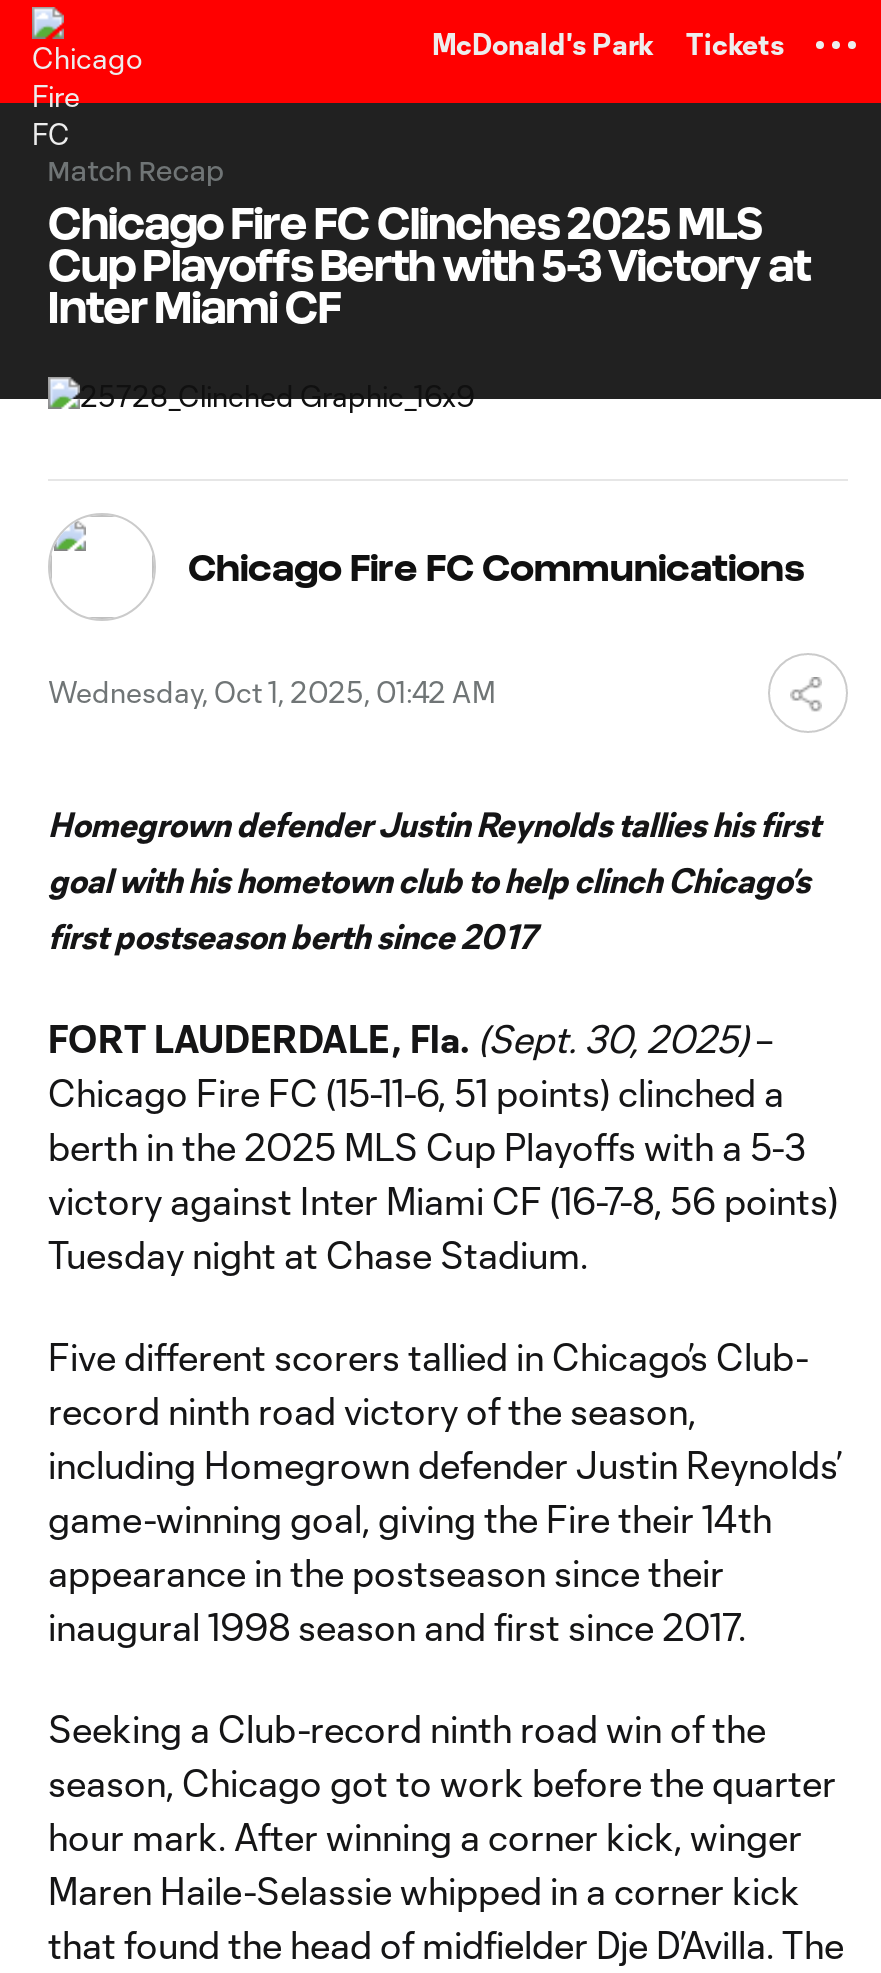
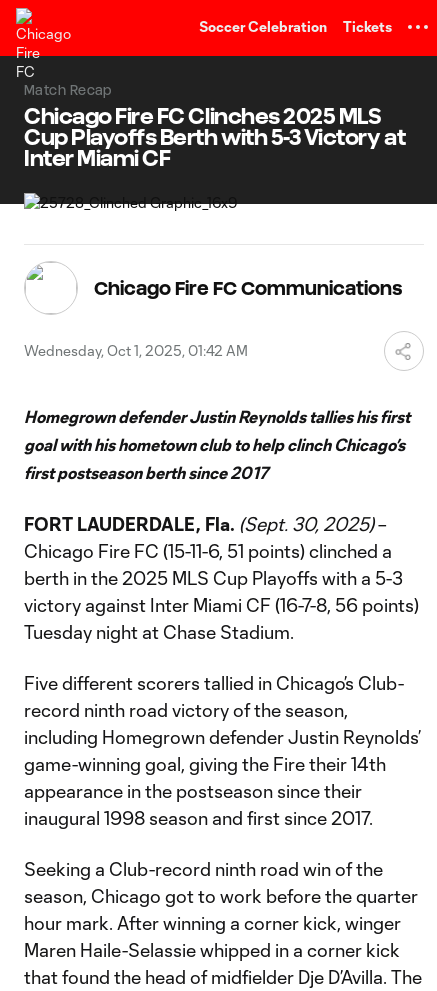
[432,27,654,61] McDonald's Park -> [199,18,327,35] Soccer Celebration

